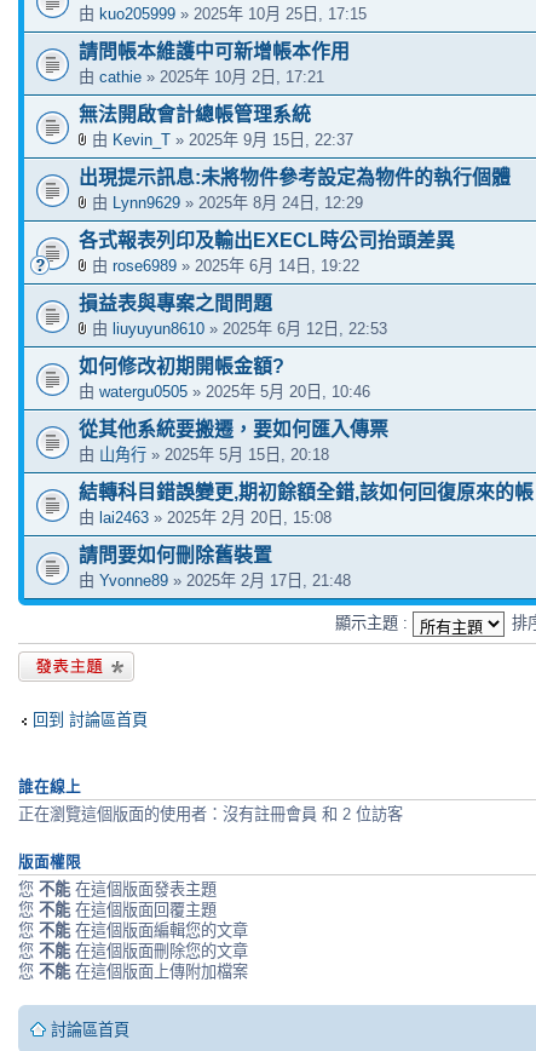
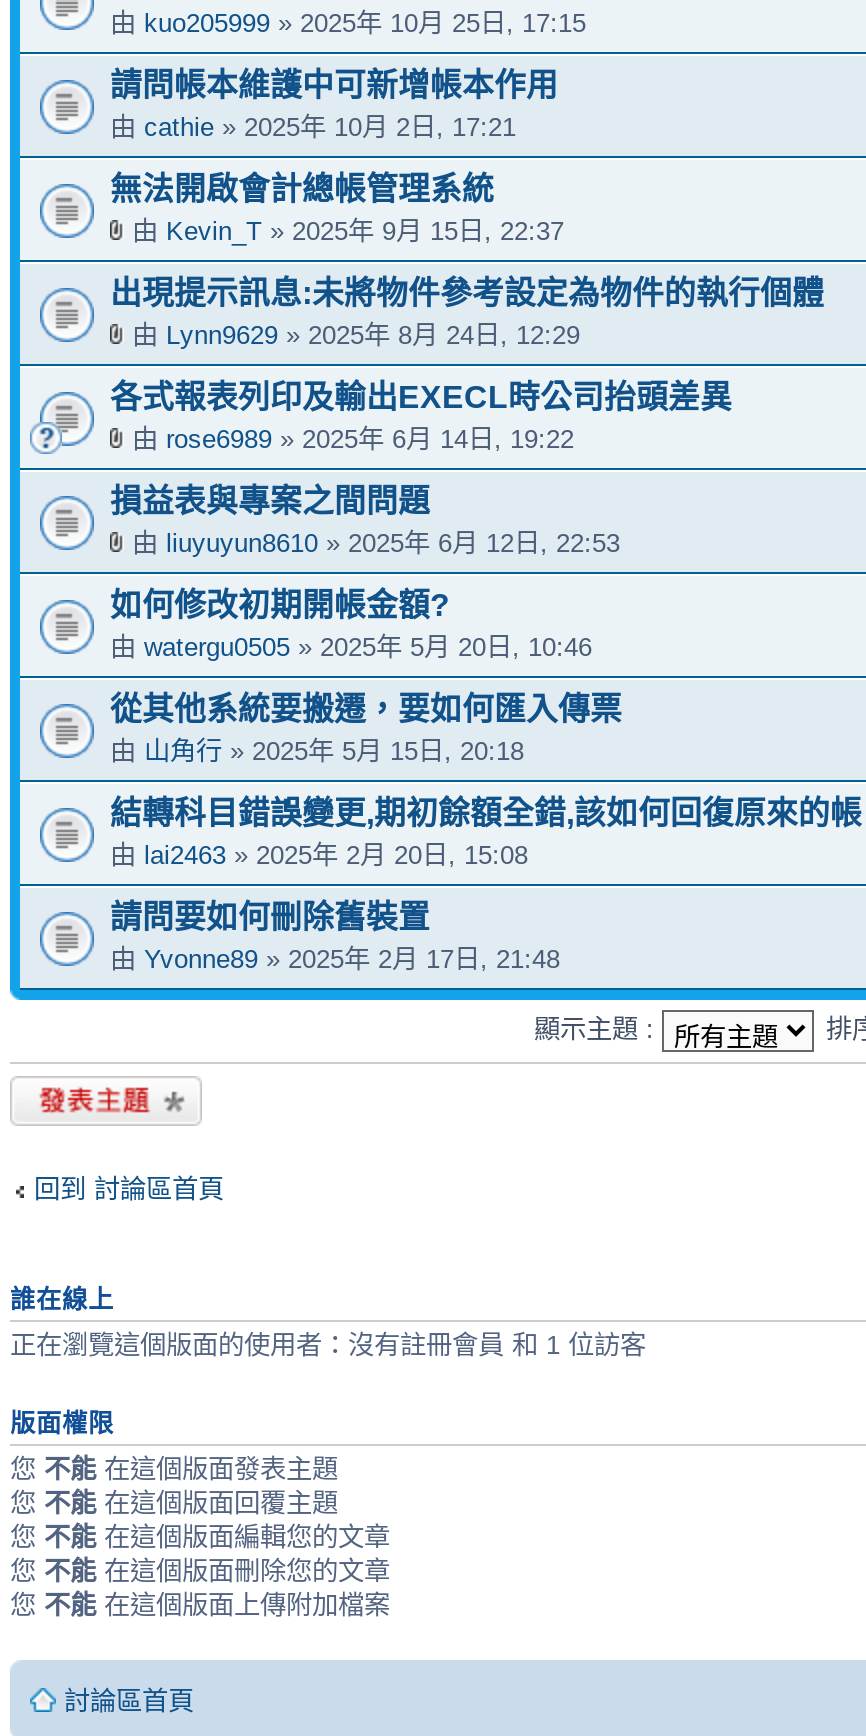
[18,805,403,823] 正在瀏覽這個版面的使用者：沒有註冊會員 和 2 位訪客 -> [10,1329,646,1359] 正在瀏覽這個版面的使用者：沒有註冊會員 和 1 位訪客

